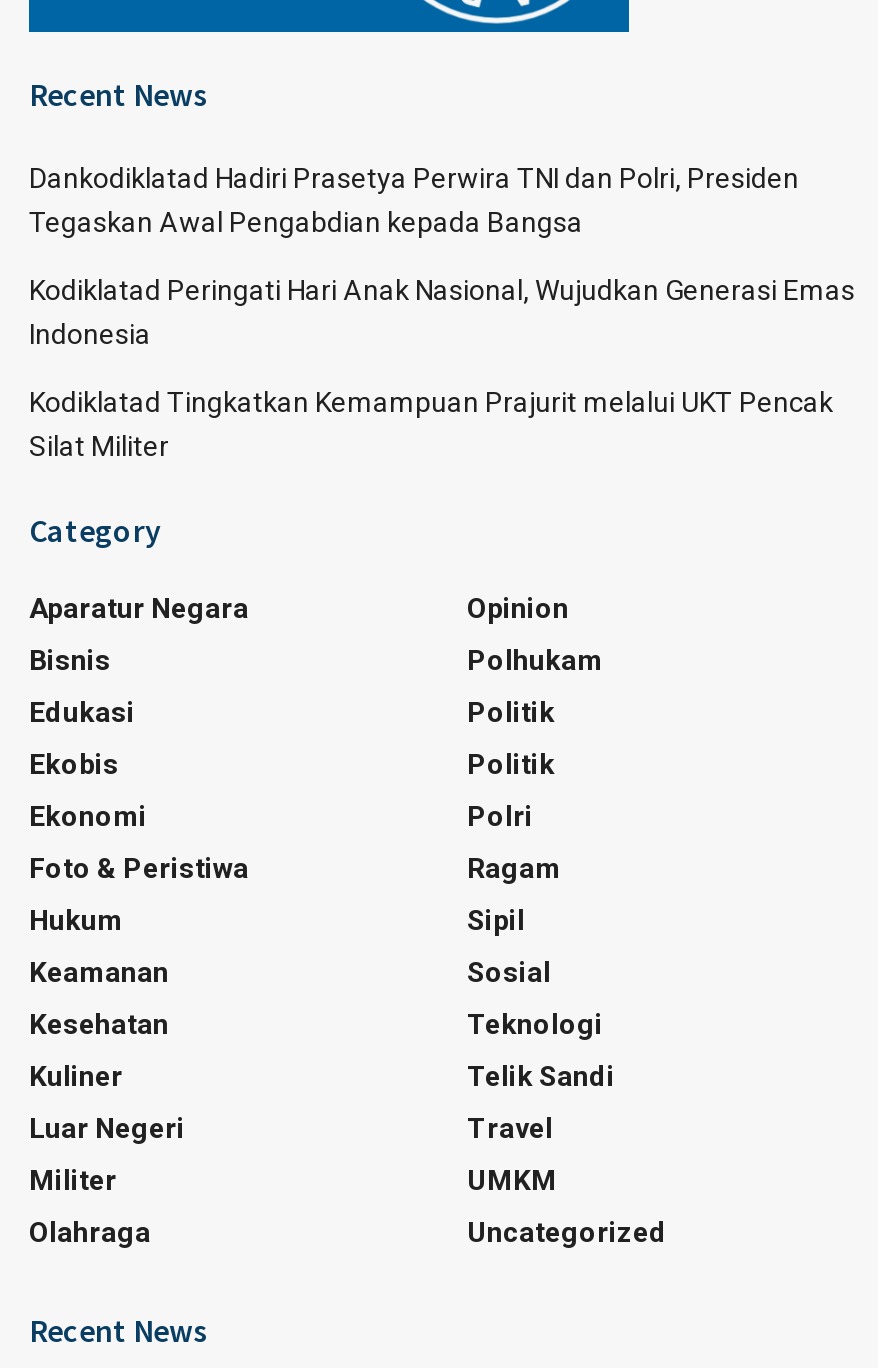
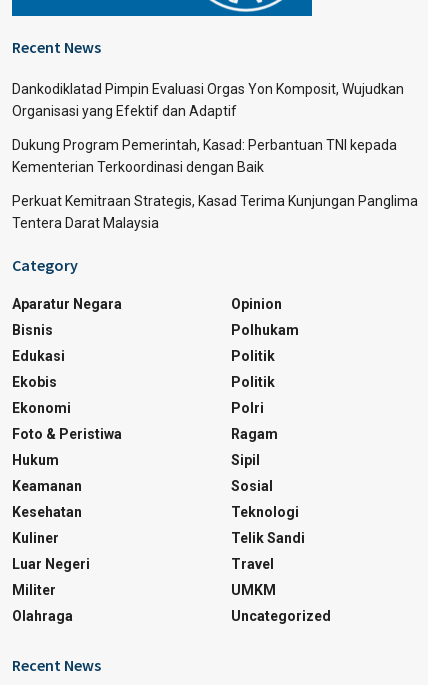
[29,162,799,238] Dankodiklatad Hadiri Prasetya Perwira TNI dan Polri, Presiden | Tegaskan Awal Pengabdian kepada Bangsa -> [12,81,404,119] Dankodiklatad Pimpin Evaluasi Orgas Yon Komposit, Wujudkan | Organisasi yang Efektif dan Adaptif
[29,274,855,350] Kodiklatad Peringati Hari Anak Nasional, Wujudkan Generasi Emas | Indonesia -> [12,137,397,175] Dukung Program Pemerintah, Kasad: Perbantuan TNI kepada | Kementerian Terkoordinasi dengan Baik
[29,386,833,462] Kodiklatad Tingkatkan Kemampuan Prajurit melalui UKT Pencak | Silat Militer -> [12,193,418,231] Perkuat Kemitraan Strategis, Kasad Terima Kunjungan Panglima | Tentera Darat Malaysia

